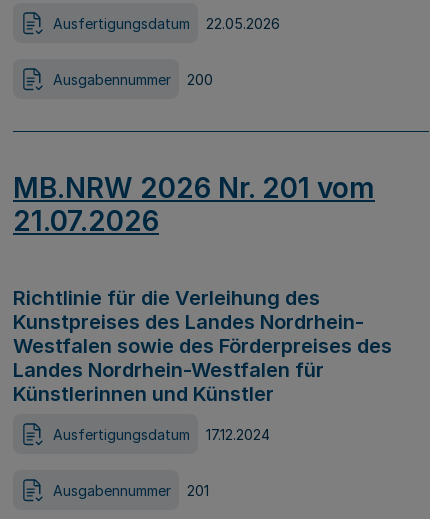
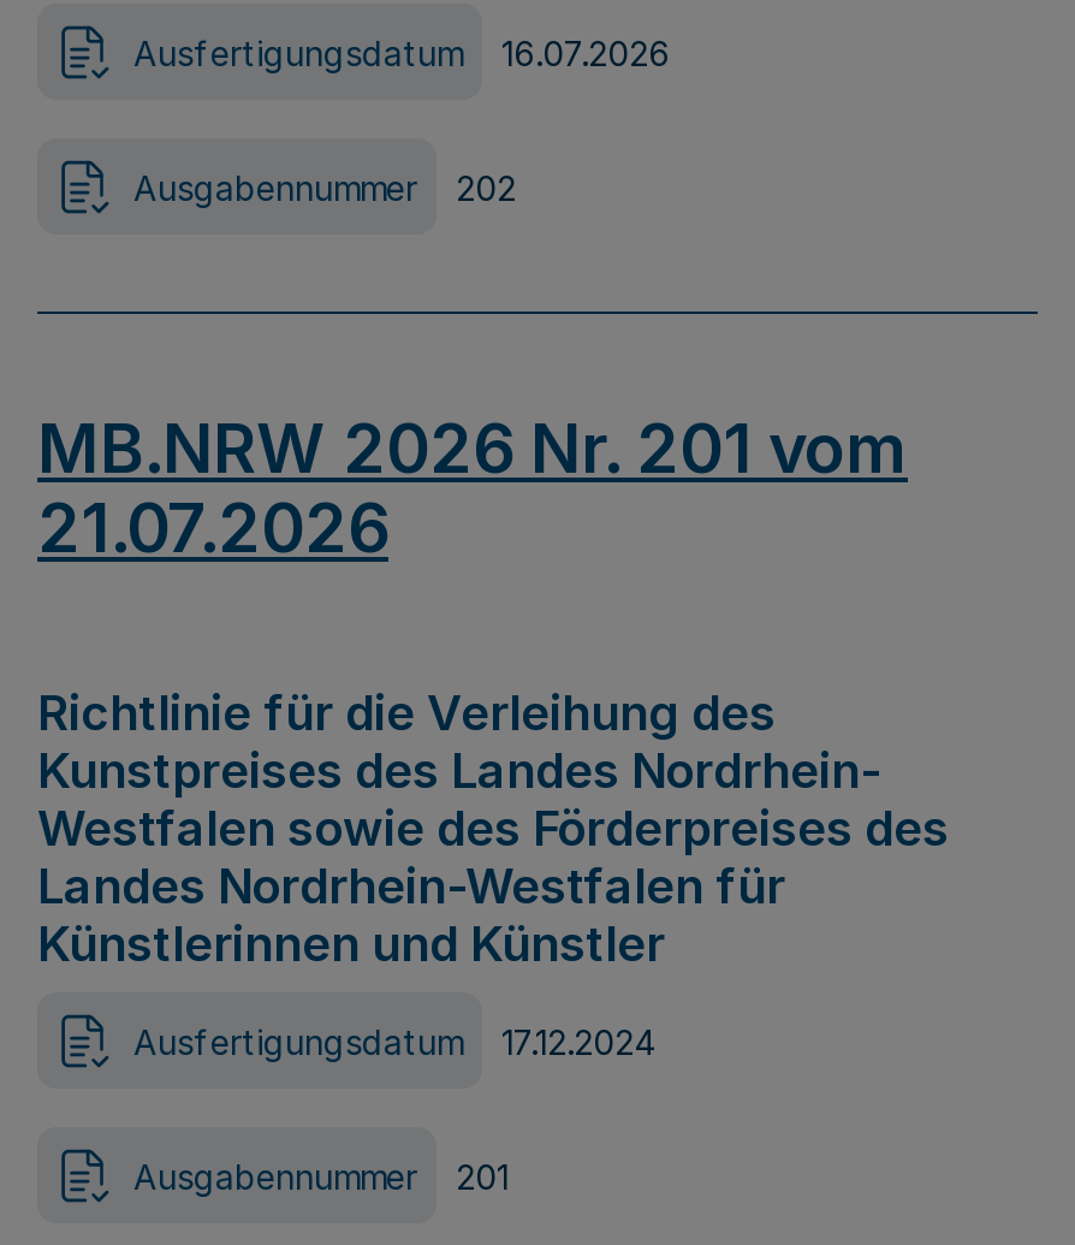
[53,14,280,31] Ausfertigungsdatum 22.05.2026 -> [133,31,670,72] Ausfertigungsdatum 16.07.2026
[53,70,213,87] Ausgabennummer 200 -> [133,166,516,207] Ausgabennummer 202

